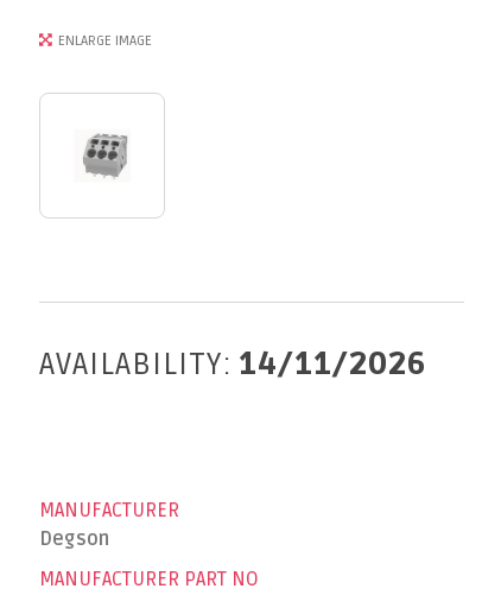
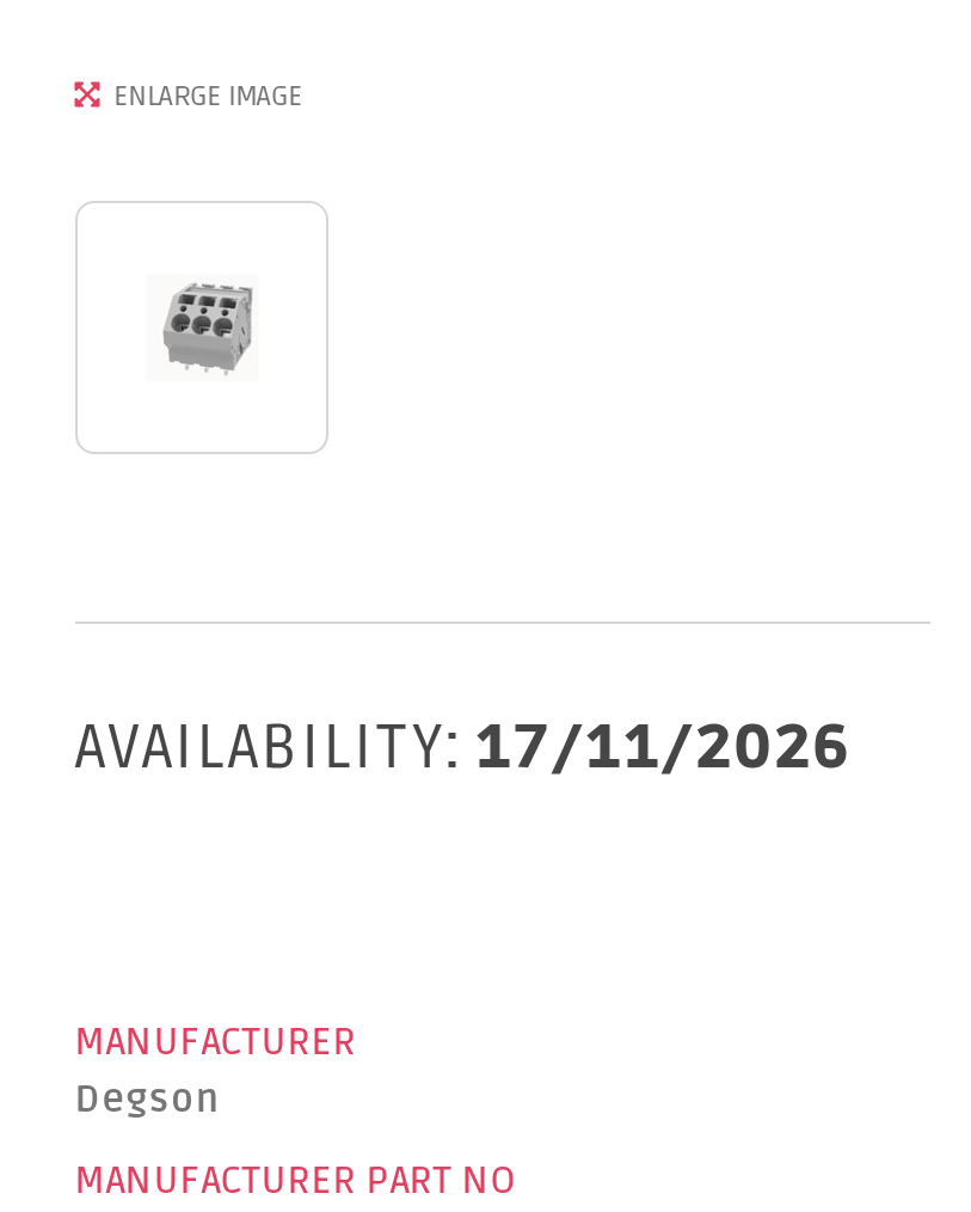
[39,346,426,384] AVAILABILITY: 14/11/2026 -> [75,710,851,786] AVAILABILITY: 17/11/2026

